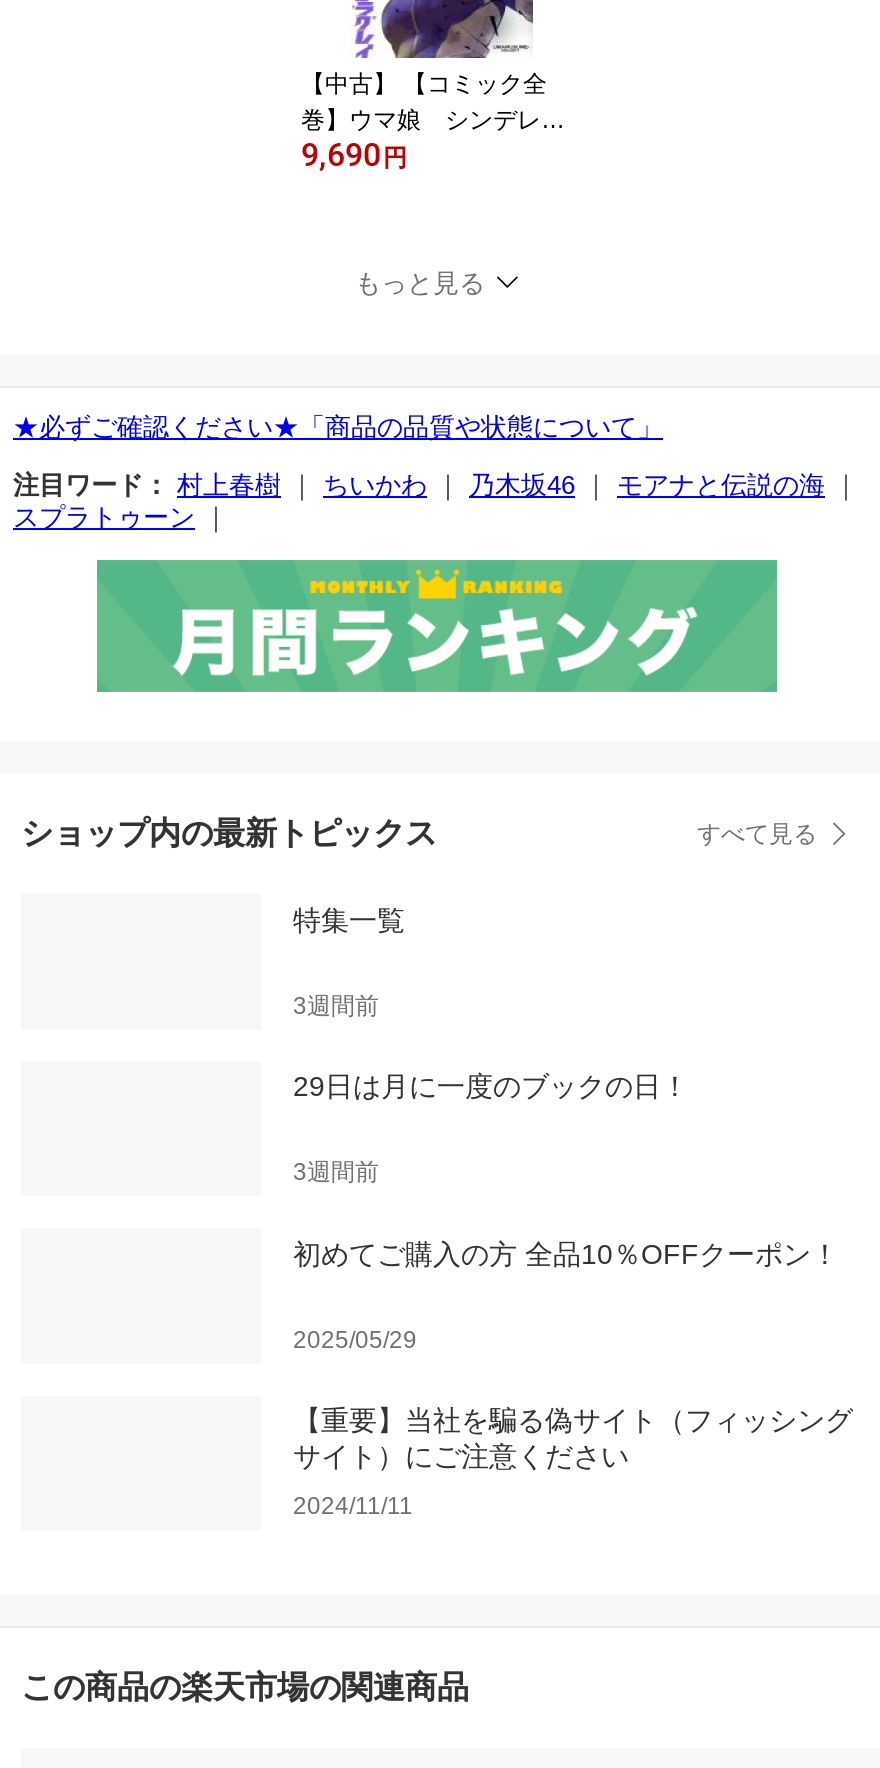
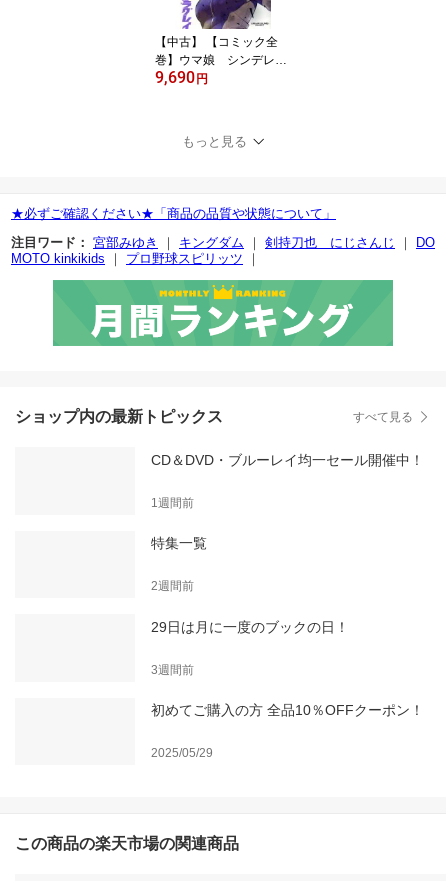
[13,470,859,532] 注目ワード： 村上春樹｜ちいかわ｜乃木坂46｜モアナと伝説の海｜ | スプラトゥーン｜ -> [11,235,435,266] 注目ワード： 宮部みゆき｜キングダム｜剣持刀也 にじさんじ｜DO | MOTO kinkikids｜プロ野球スピリッツ｜
none -> [151,452,424,510] CD＆DVD・ブルーレイ均一セール開催中！ | 1週間前
moved [293,904,405,936] -> [151,535,207,551]: 特集一覧
[293,992,379,1020] 3週間前 -> [151,579,194,593] 2週間前
moved [293,1071,839,1354] -> [151,619,424,760]: 29日は月に一度のブックの日！ | 3週間前 | 初めてご購入の方 全品10％OFFクーポン！ | 2025/05/29
[293,1405,853,1521] 【重要】当社を騙る偽サイト（フィッシング | サイト）にご注意ください | 2024/11/11 -> none

